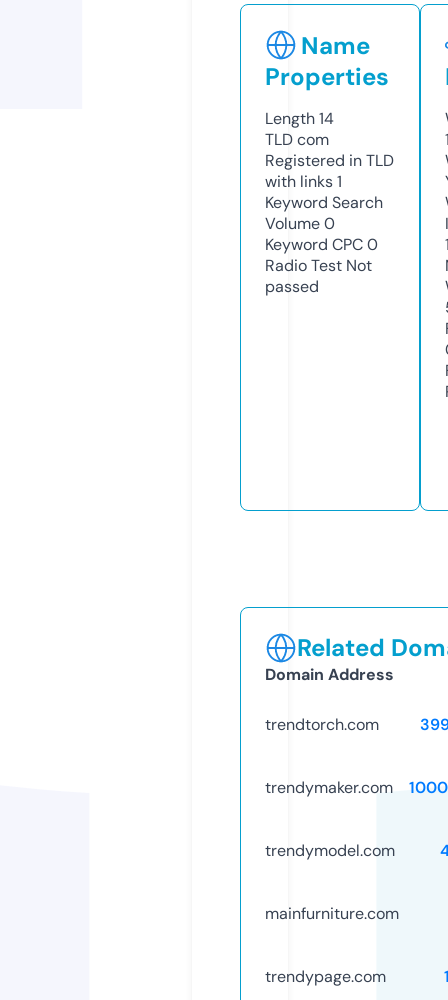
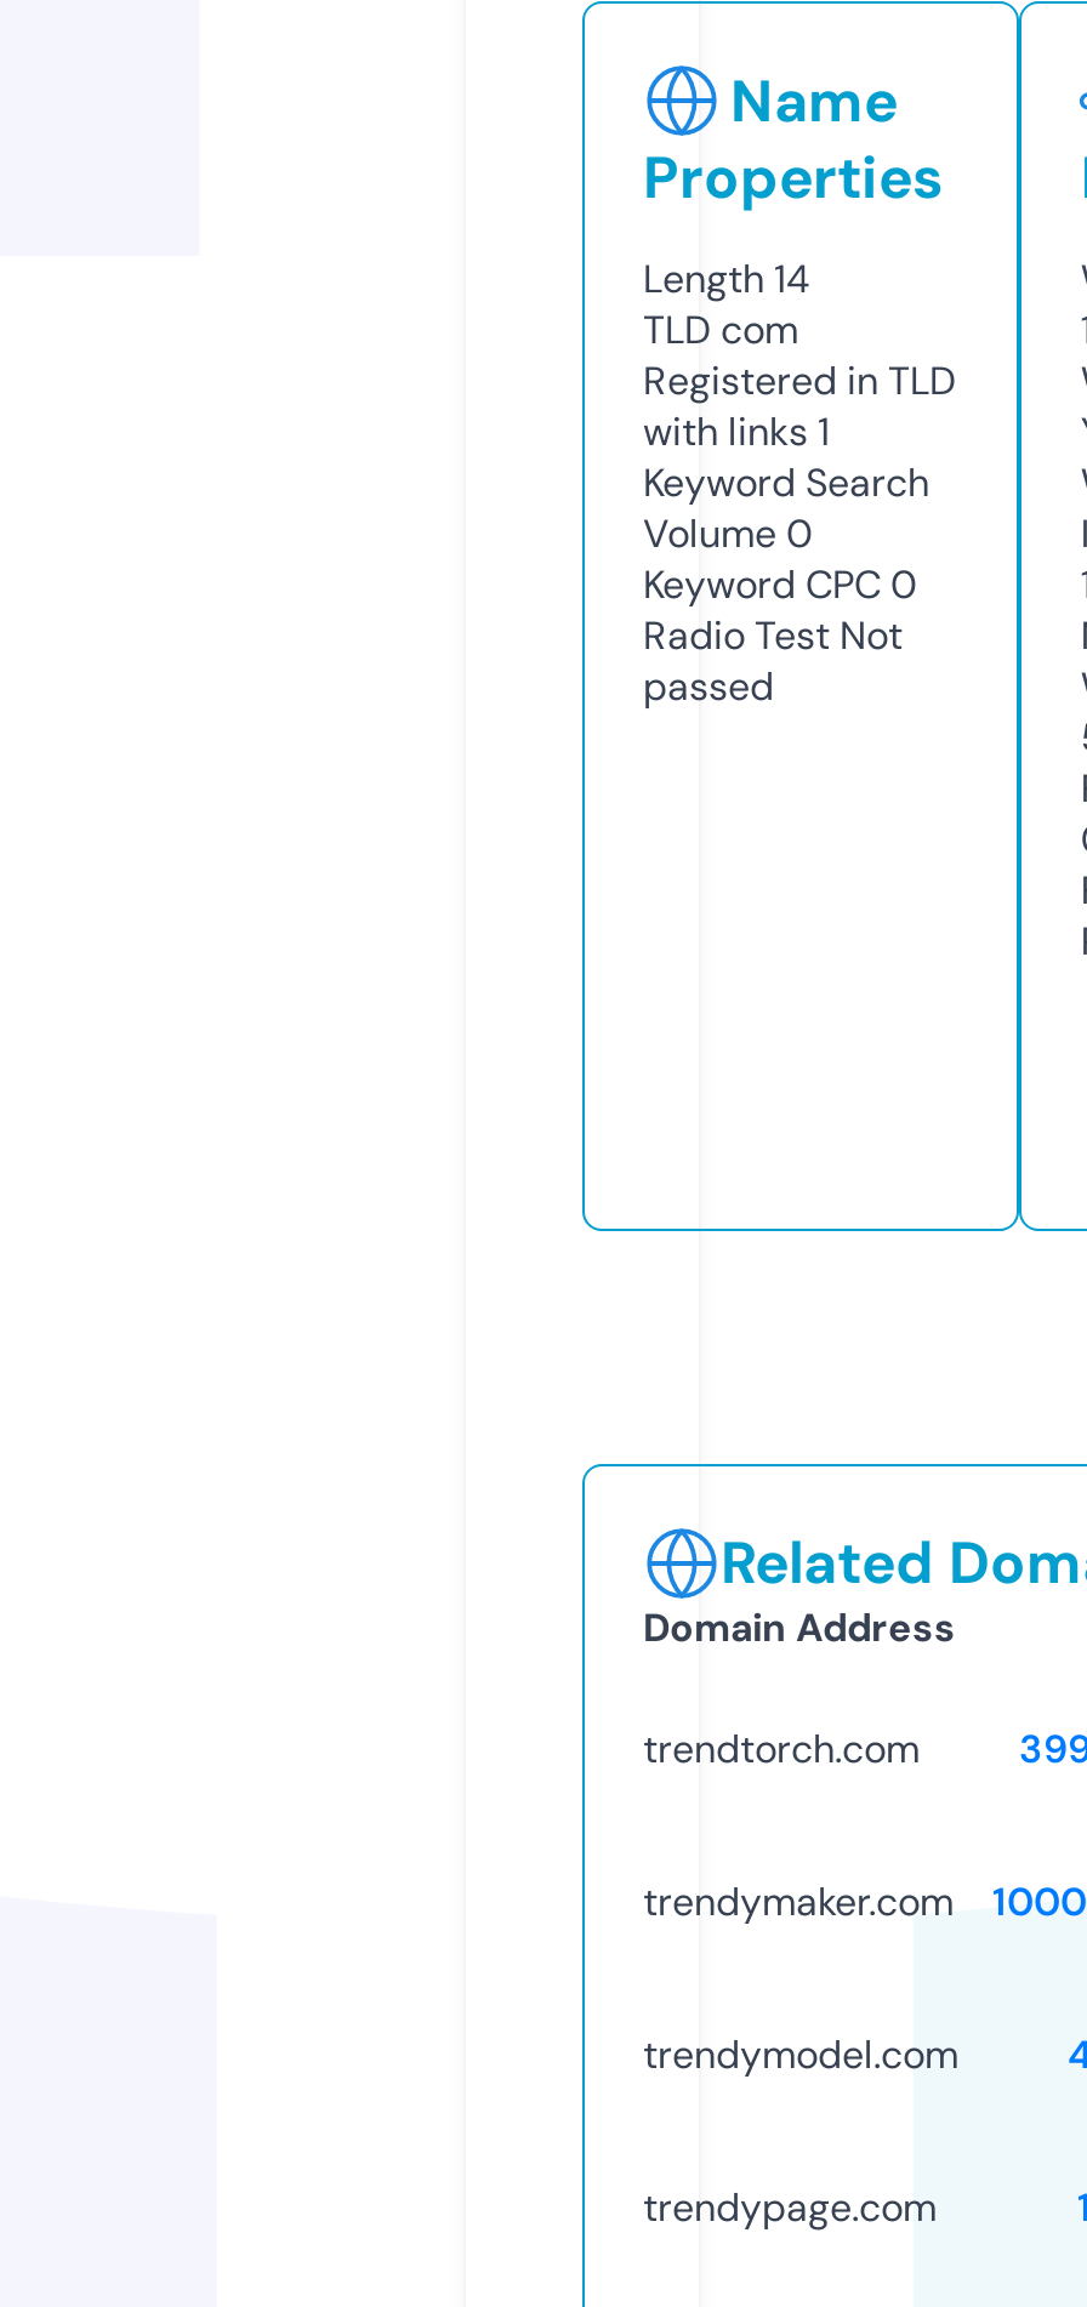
[265,903,399,924] mainfurniture.com -> none

